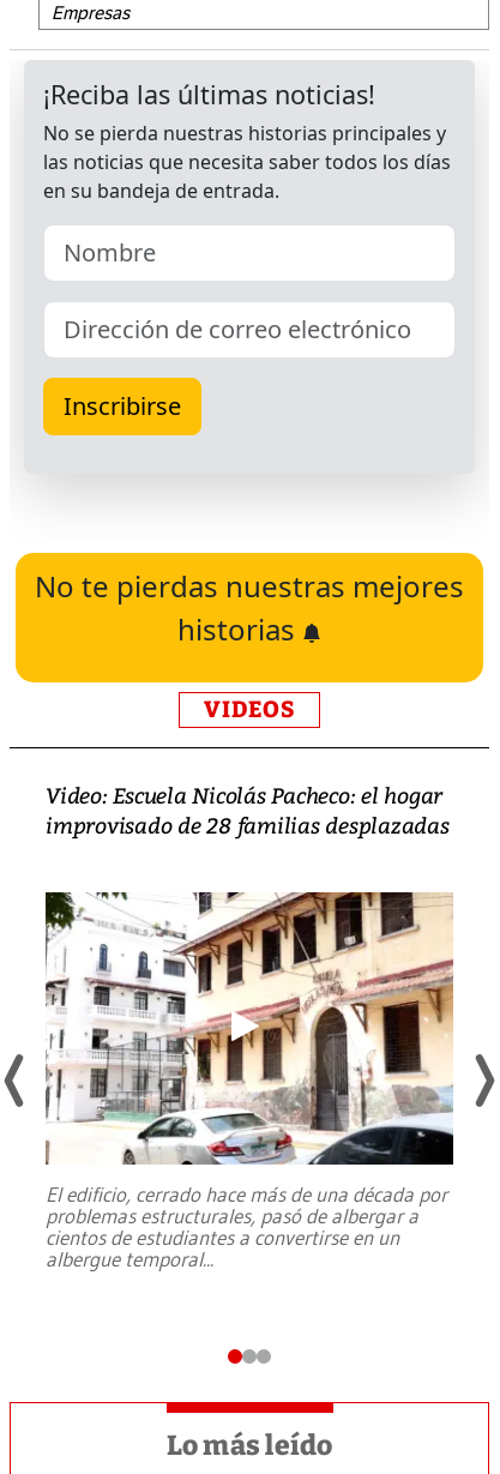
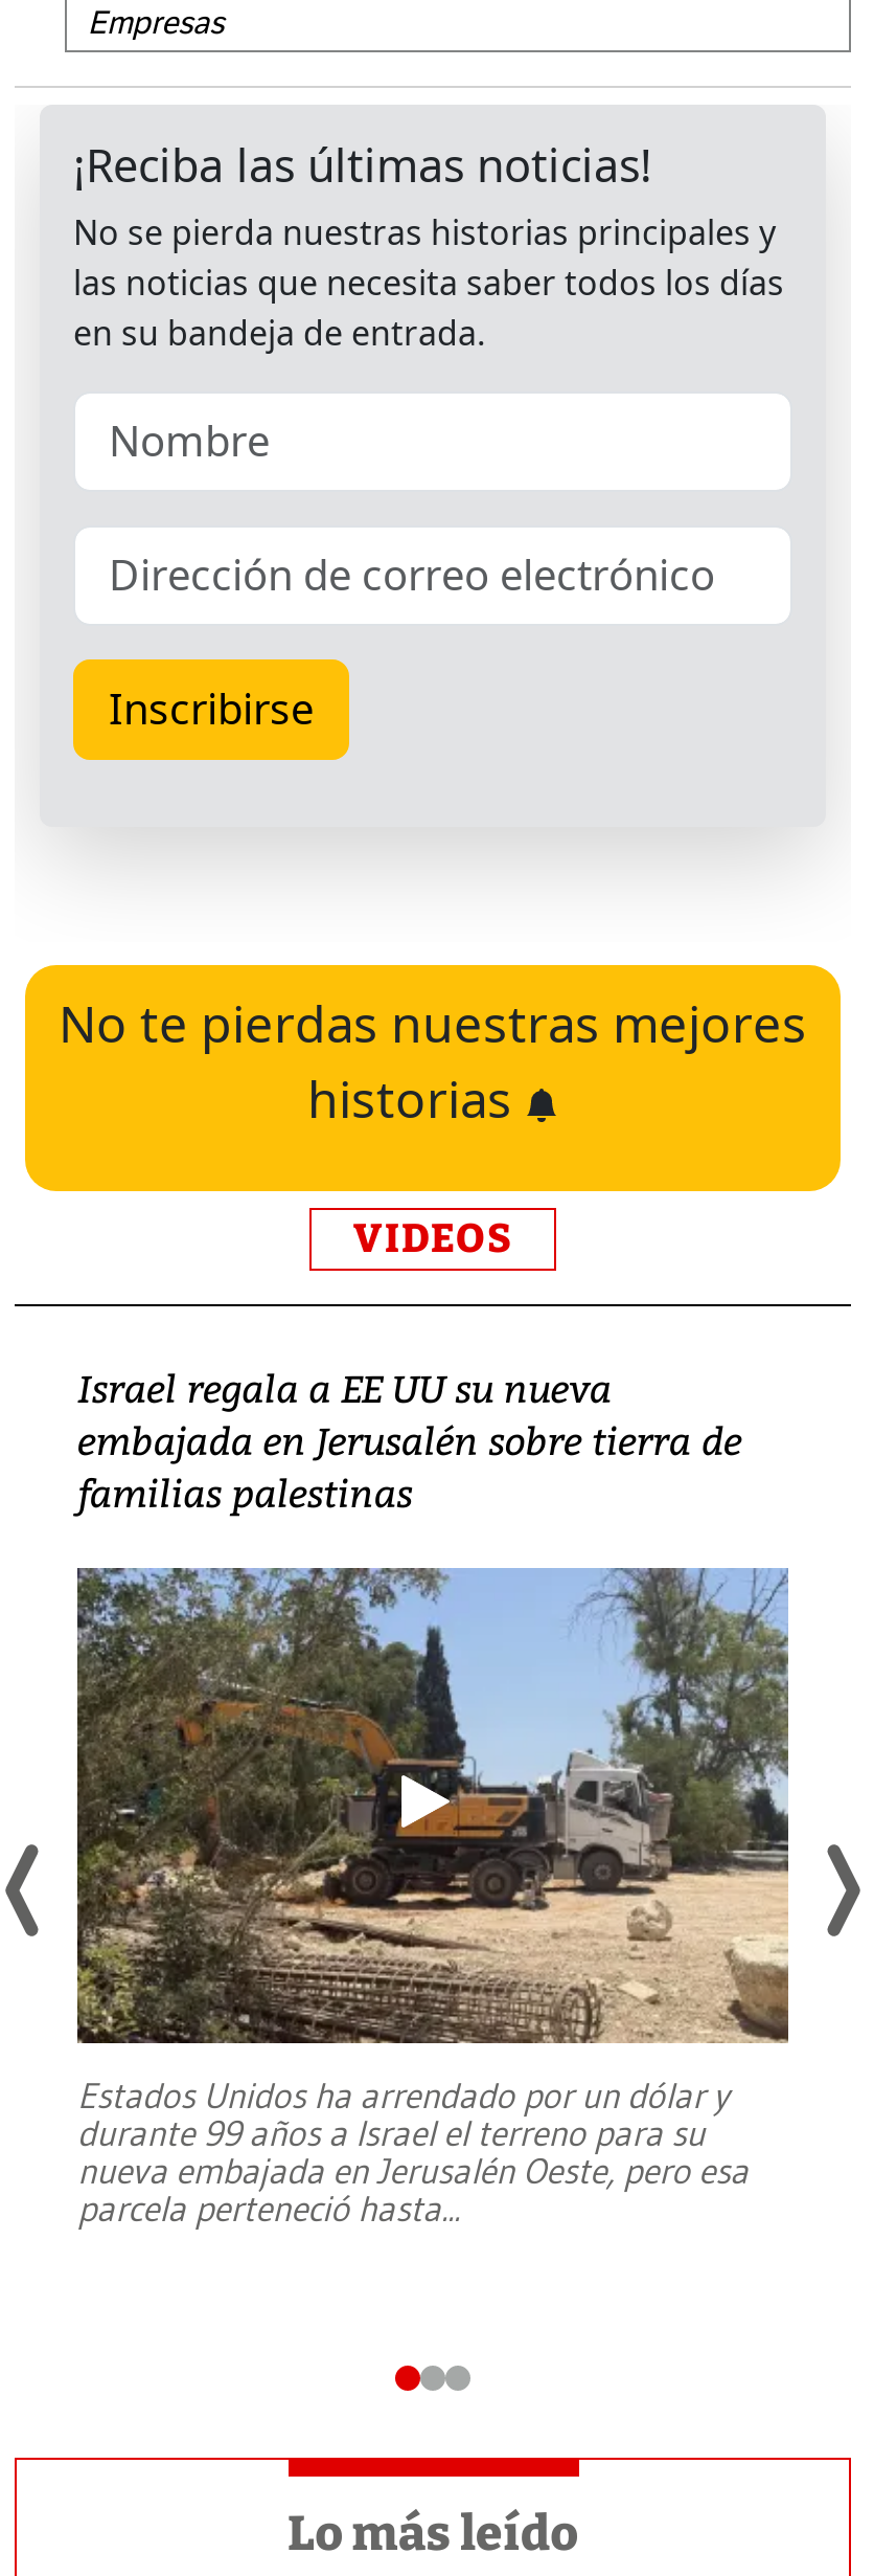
[46,780,449,840] Video: Escuela Nicolás Pacheco: el hogar | improvisado de 28 familias desplazadas -> [77,1362,742,1519] Israel regala a EE UU su nueva | embajada en Jerusalén sobre tierra de | familias palestinas
[46,891,454,1271] [image] | El edificio, cerrado hace más de una década por | problemas estructurales, pasó de albergar a | cientos de estudiantes a convertirse en un | albergue temporal... -> [75,1566,790,2230] [image] | Estados Unidos ha arrendado por un dólar y | durante 99 años a Israel el terreno para su | nueva embajada en Jerusalén Oeste, pero esa | parcela perteneció hasta...

